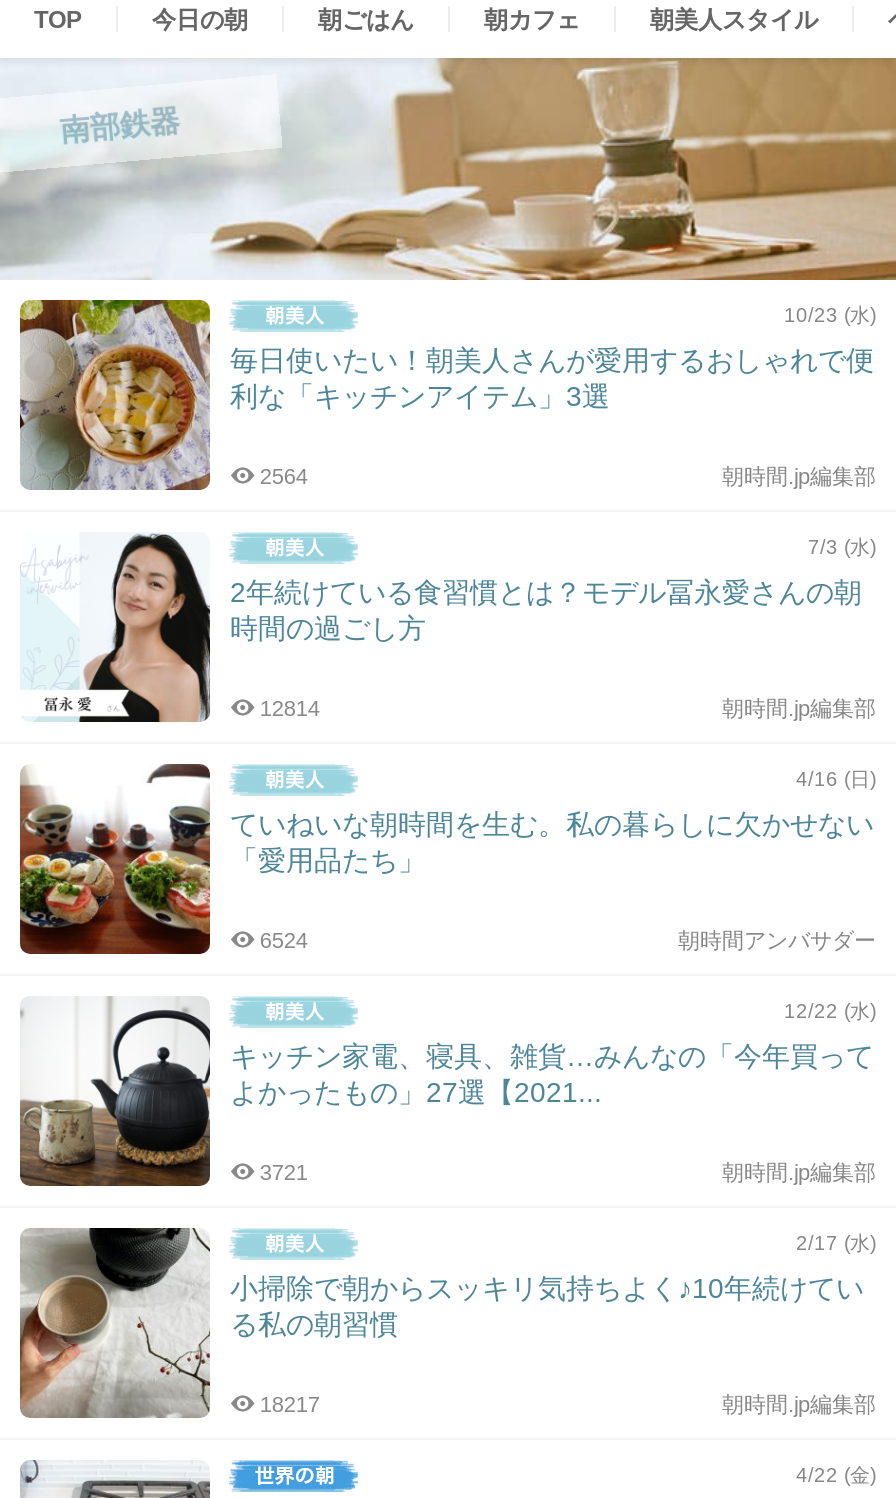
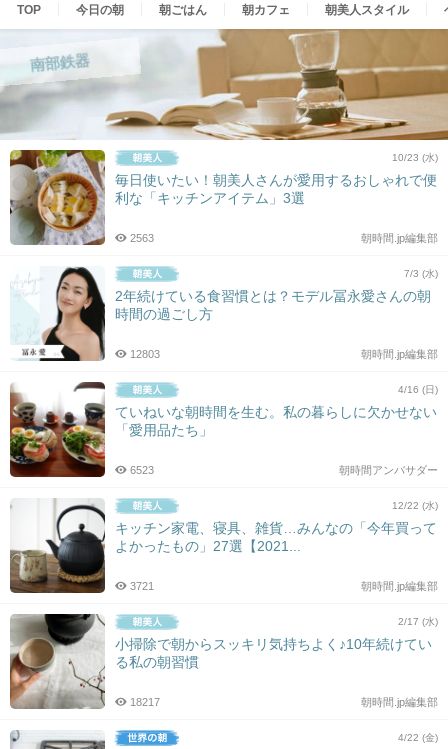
[260,464,308,488] 2564 -> [130,232,154,244] 2563
[260,696,320,720] 12814 -> [130,348,160,360] 12803
[260,928,308,952] 6524 -> [130,464,154,476] 6523

